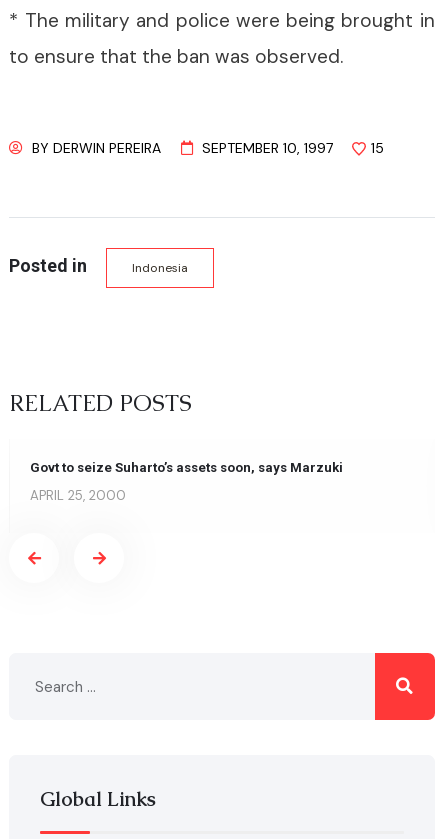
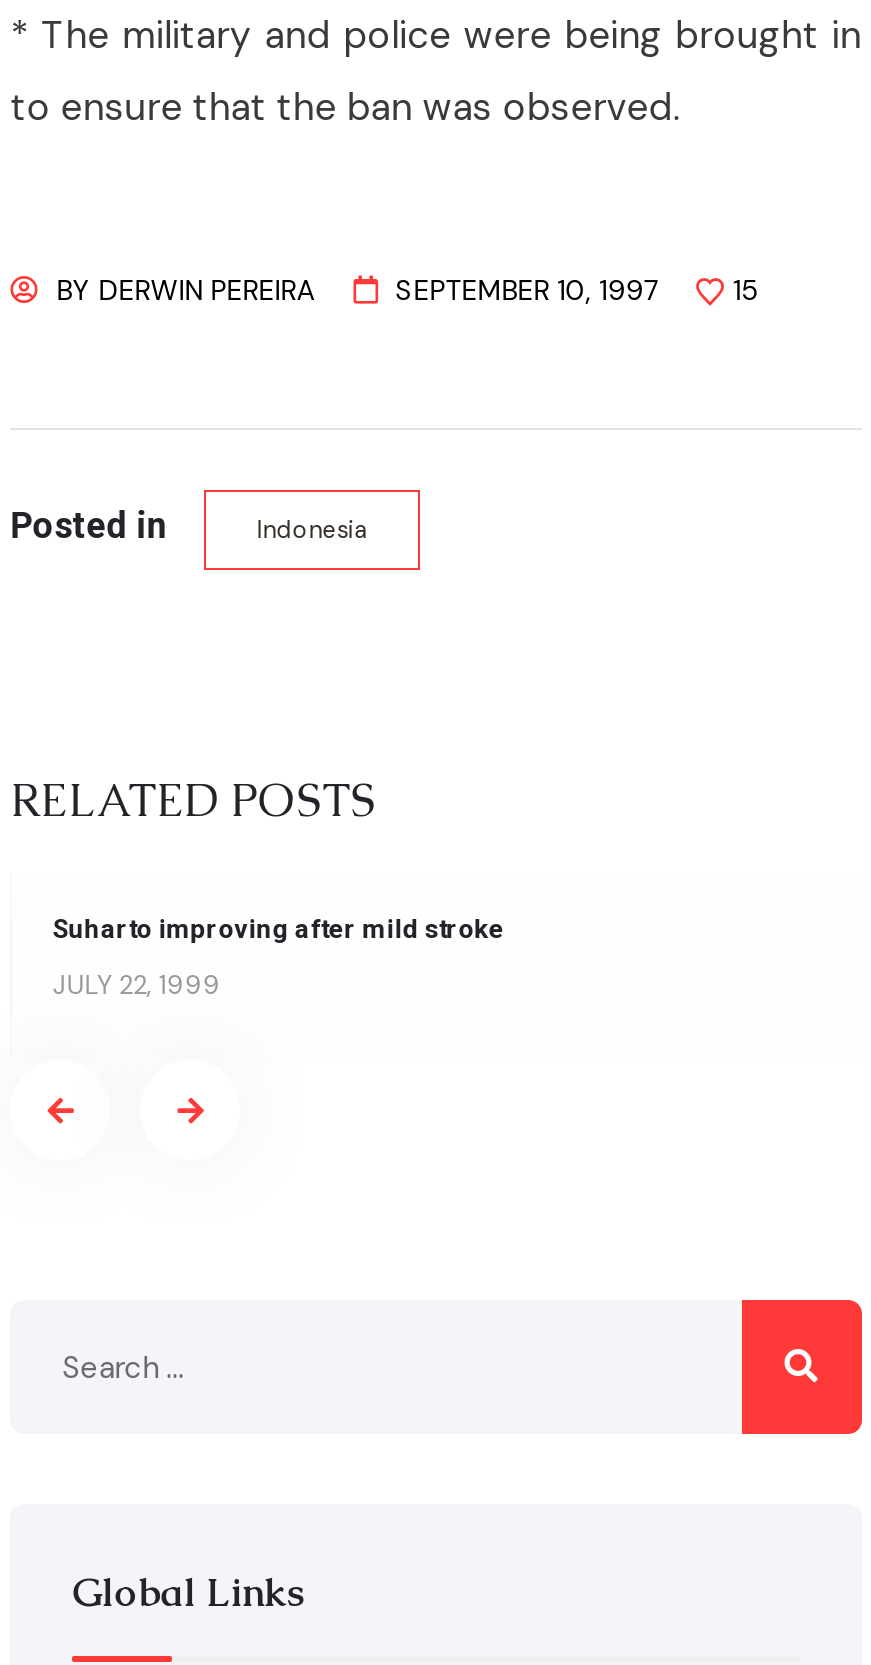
[30,460,343,475] Govt to seize Suharto’s assets soon, says Marzuki -> [52,914,504,944] Suharto improving after mild stroke
[30,487,126,504] APRIL 25, 2000 -> [52,968,220,1002] JULY 22, 1999

